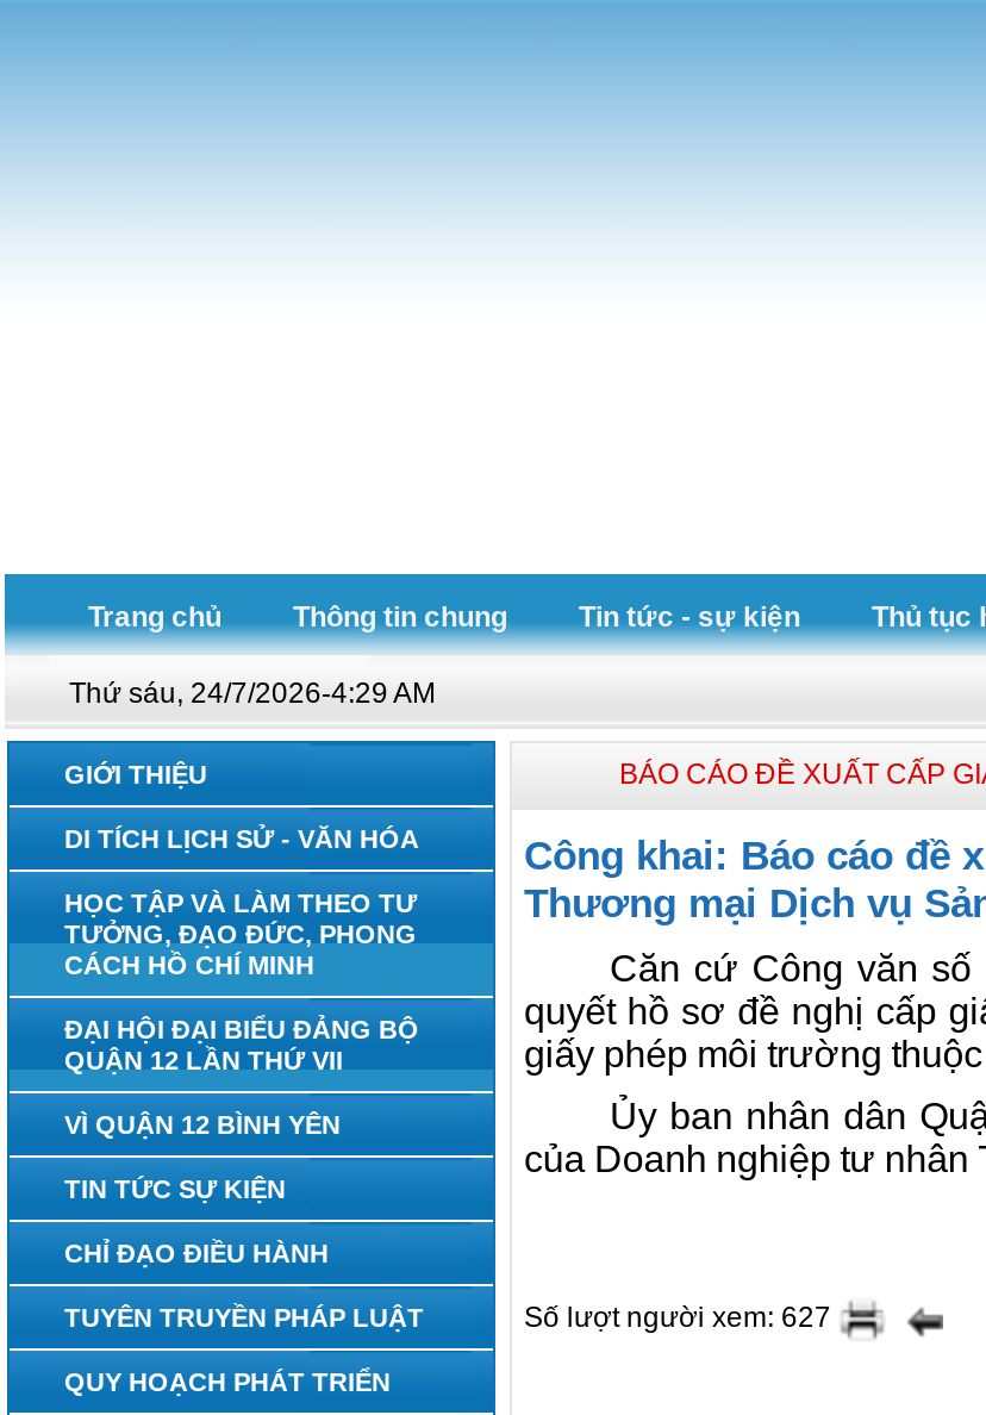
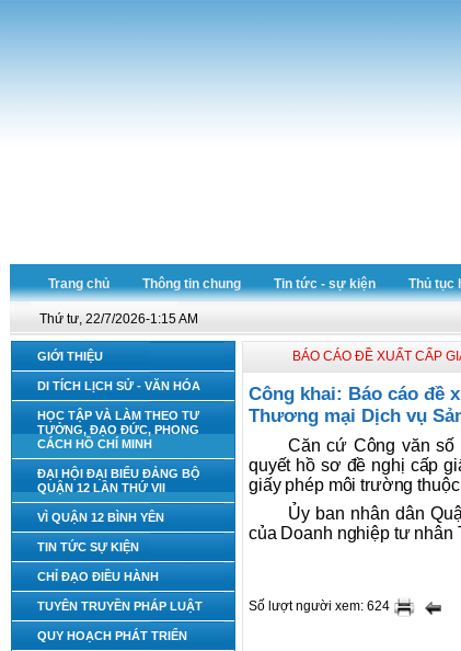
[69,677,436,710] Thứ sáu, 24/7/2026-4:29 AM -> [39,311,198,327] Thứ tư, 22/7/2026-1:15 AM
[524,1301,838,1334] Số lượt người xem: 627 -> [249,599,393,614] Số lượt người xem: 624

